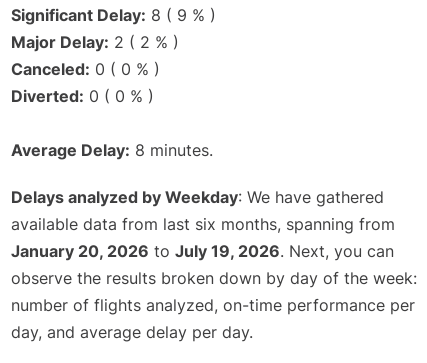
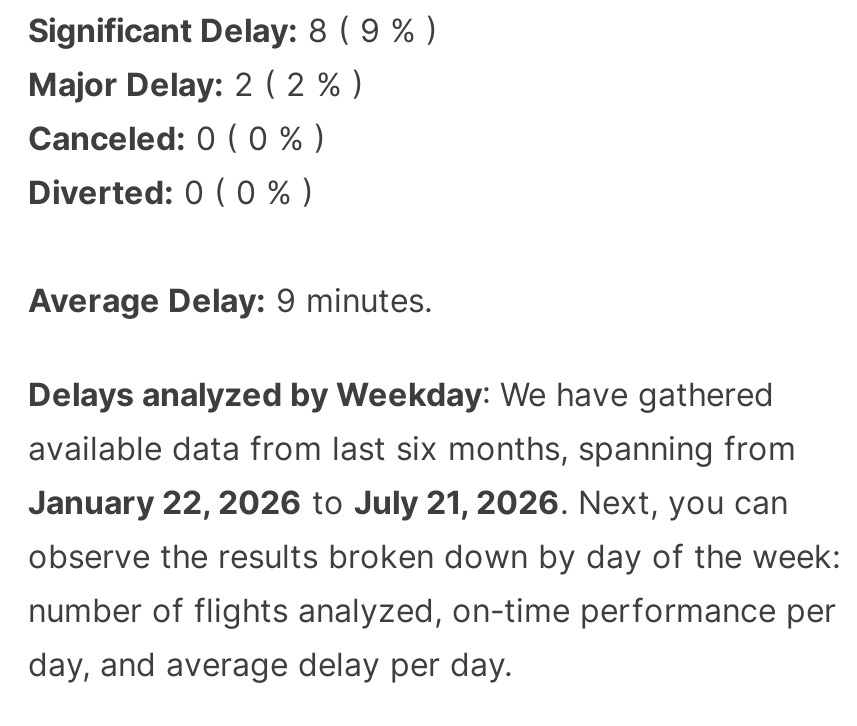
[11,140,213,160] Average Delay: 8 minutes. -> [28,280,432,320] Average Delay: 9 minutes.
[11,241,394,261] January 20, 2026 to July 19, 2026. Next, you can -> [28,482,788,522] January 22, 2026 to July 21, 2026. Next, you can

